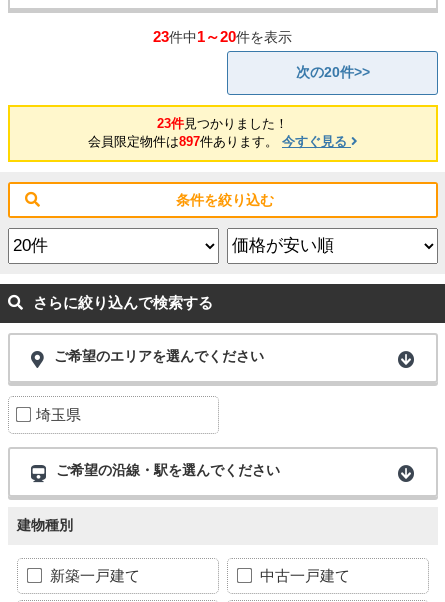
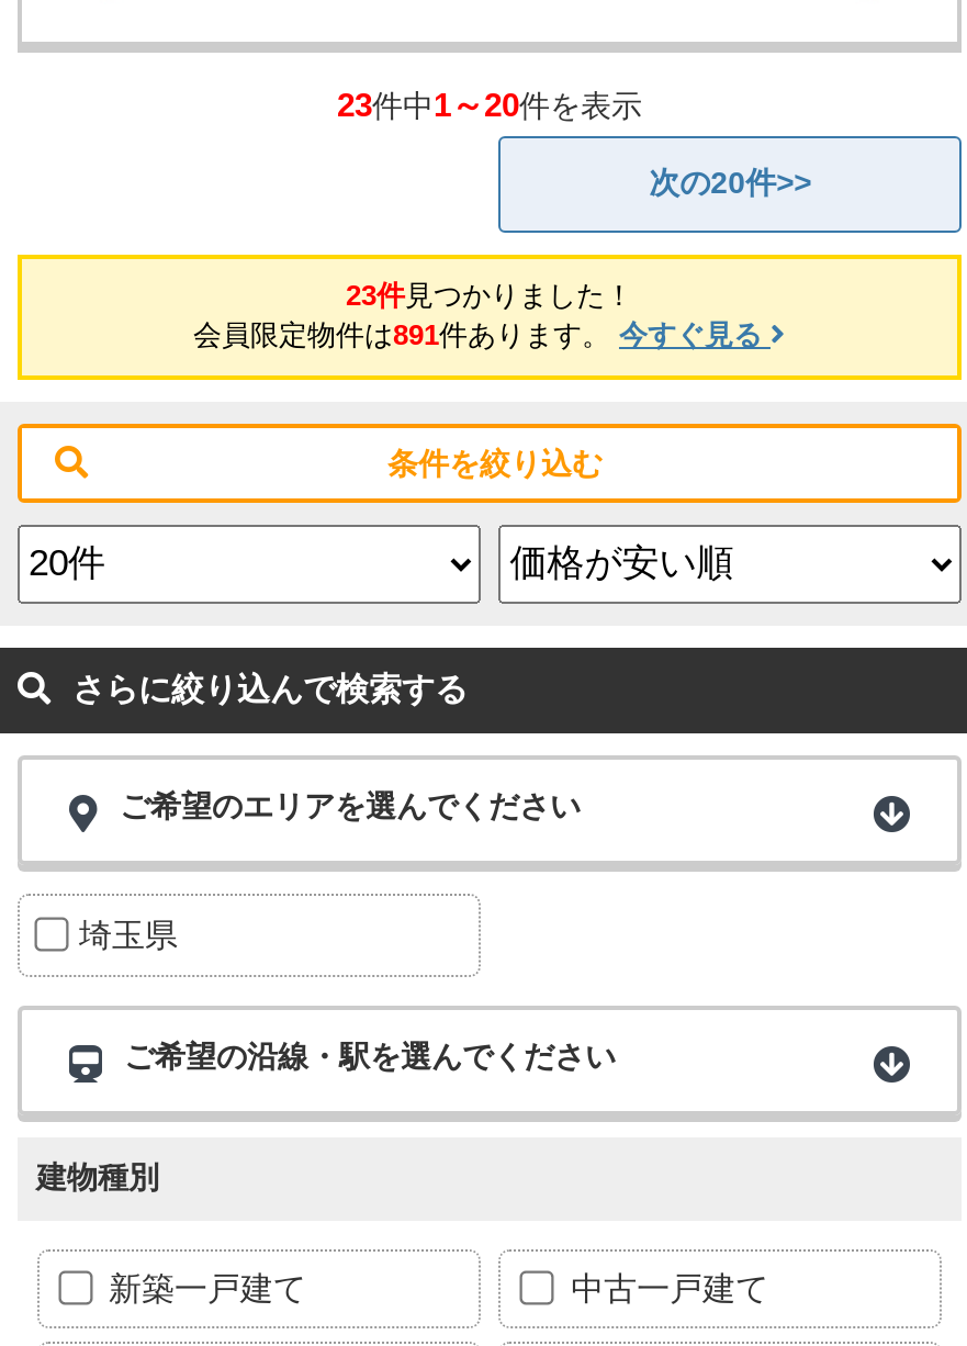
[88,134,351,149] 会員限定物件は897件あります。今すぐ見る -> [193,319,771,352] 会員限定物件は891件あります。今すぐ見る

